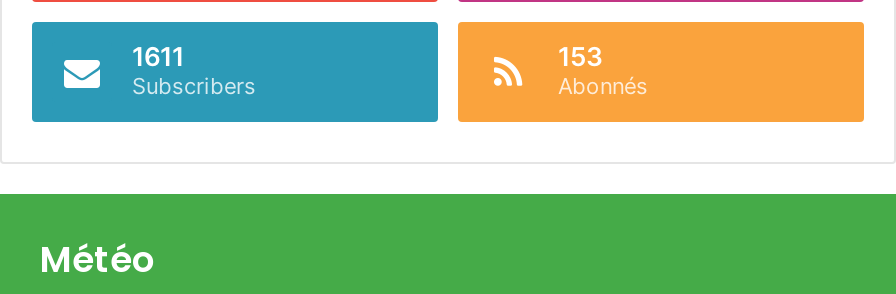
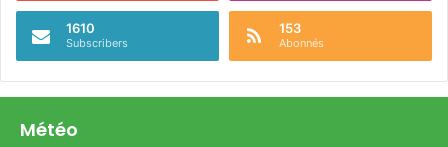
[132,40,184,72] 1611 -> [66,20,95,36] 1610

